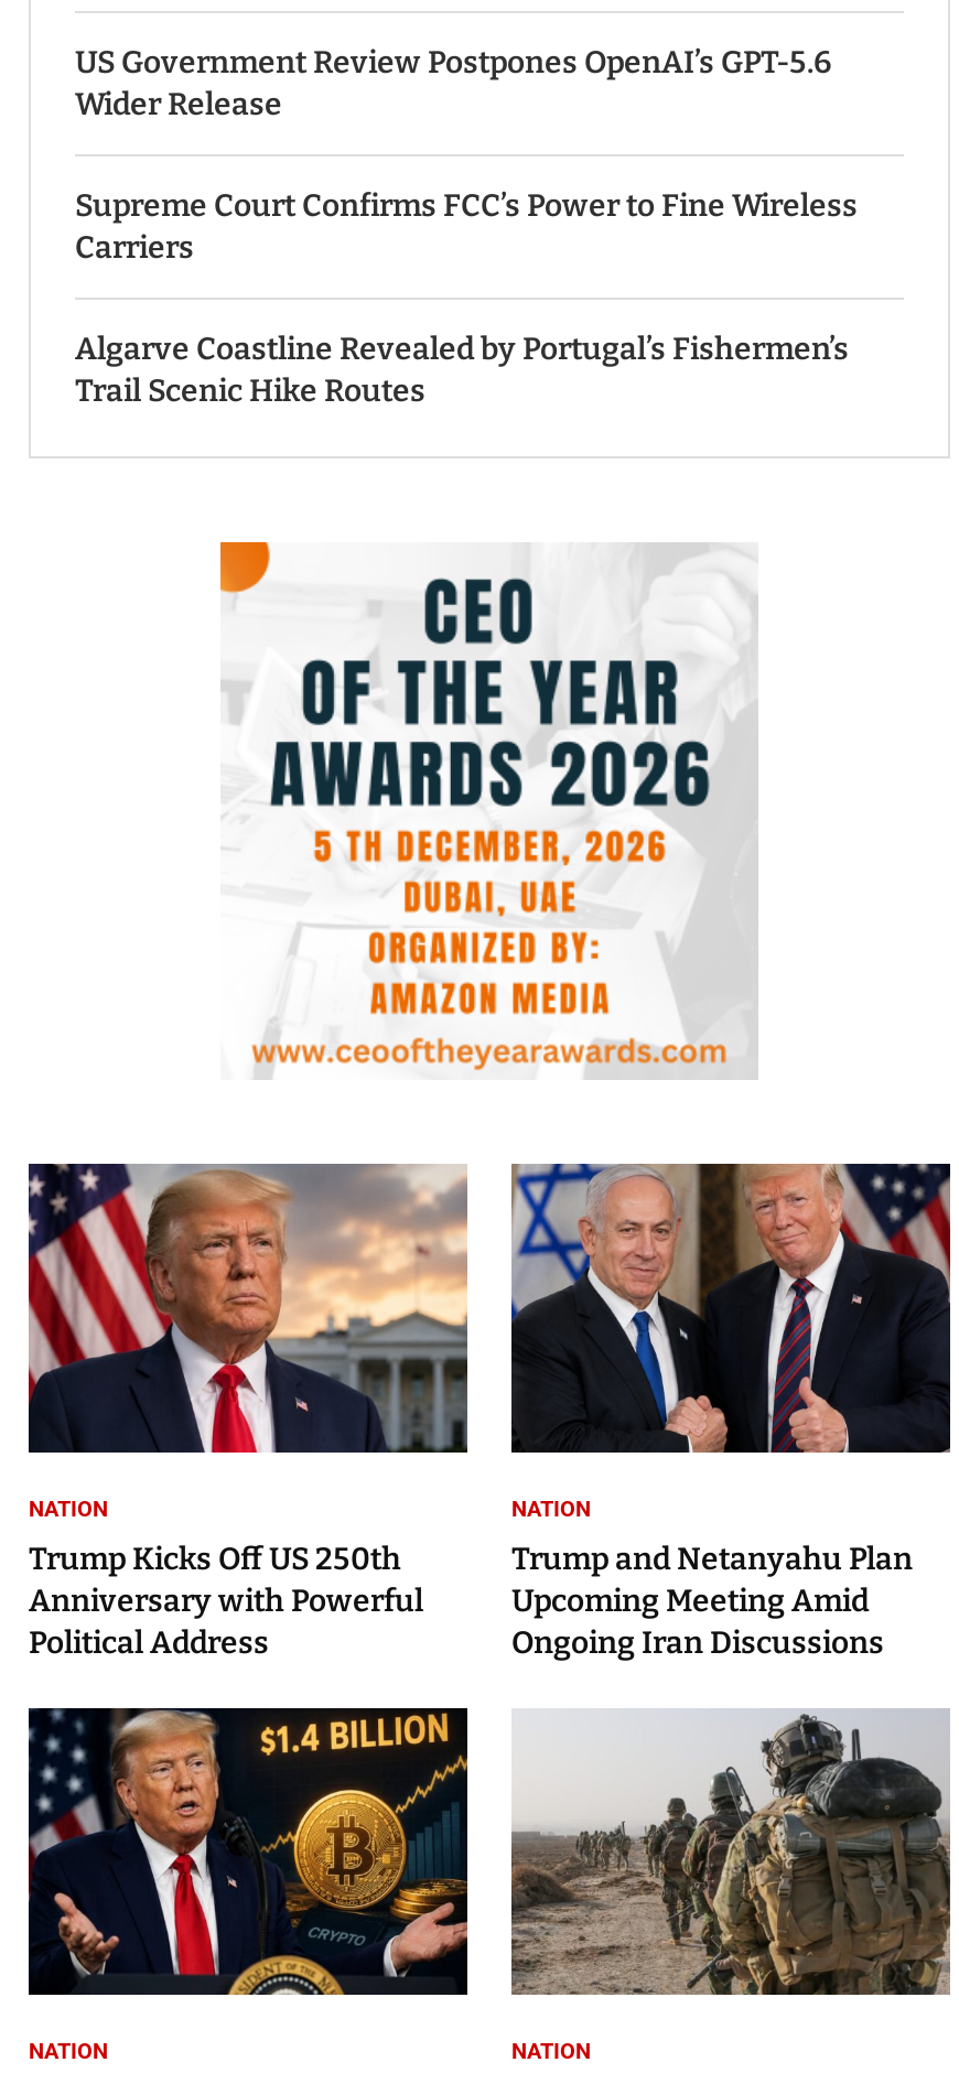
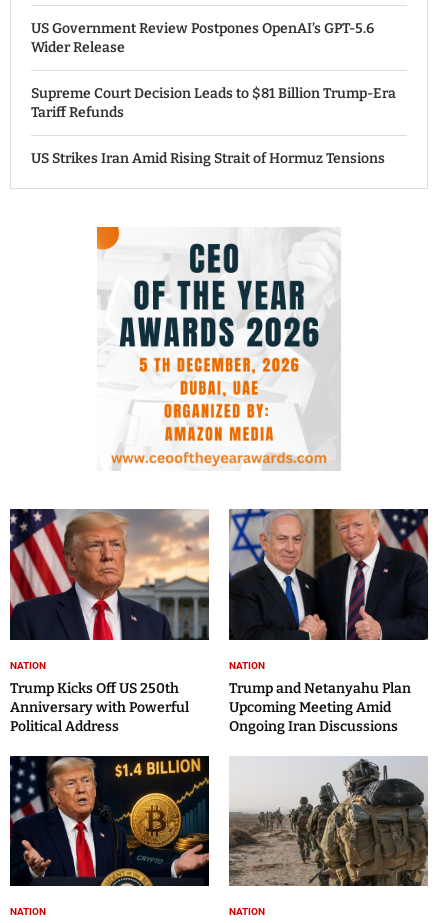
[75,187,858,267] Supreme Court Confirms FCC’s Power to Fine Wireless | Carriers -> [31,85,396,121] Supreme Court Decision Leads to $81 Billion Trump-Era | Tariff Refunds
[75,331,849,410] Algarve Coastline Revealed by Portugal’s Fishermen’s | Trail Scenic Hike Routes -> [31,150,385,167] US Strikes Iran Amid Rising Strait of Hormuz Tensions

